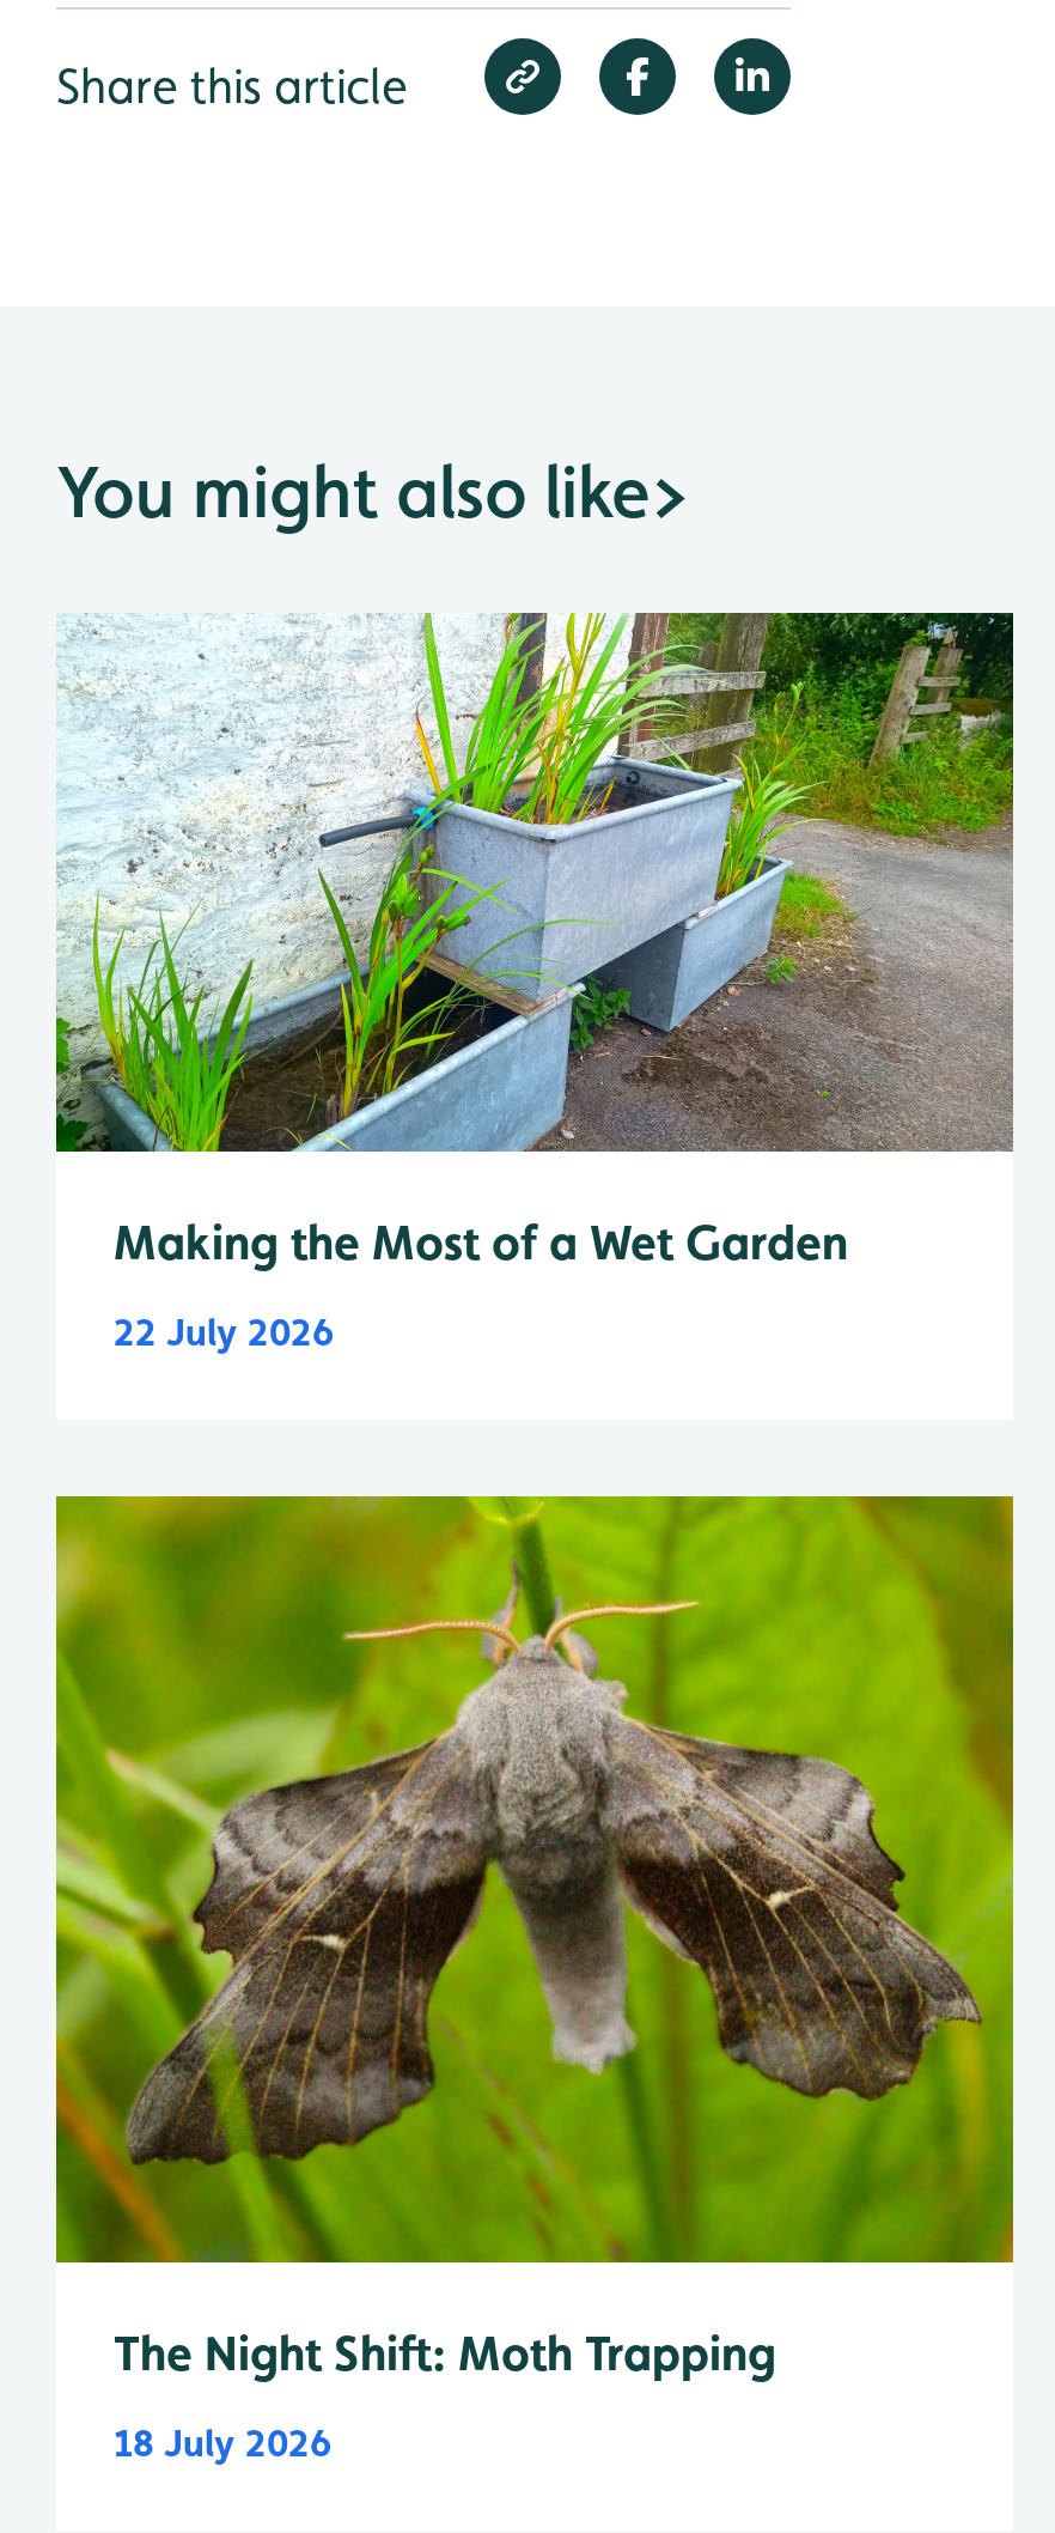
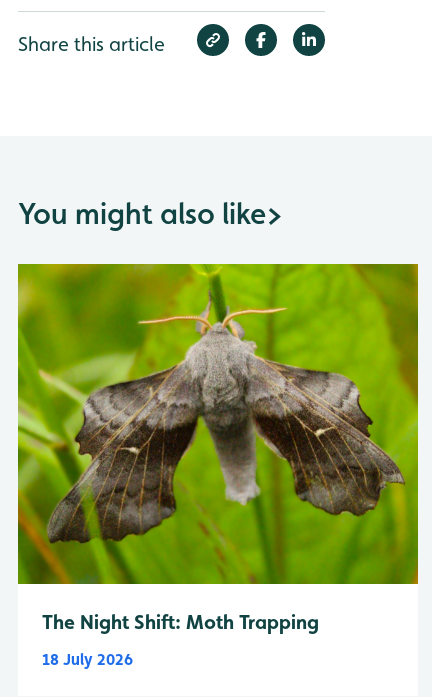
[54,611,1016,1355] [image] | Making the Most of a Wet Garden | 22 July 2026 -> none

